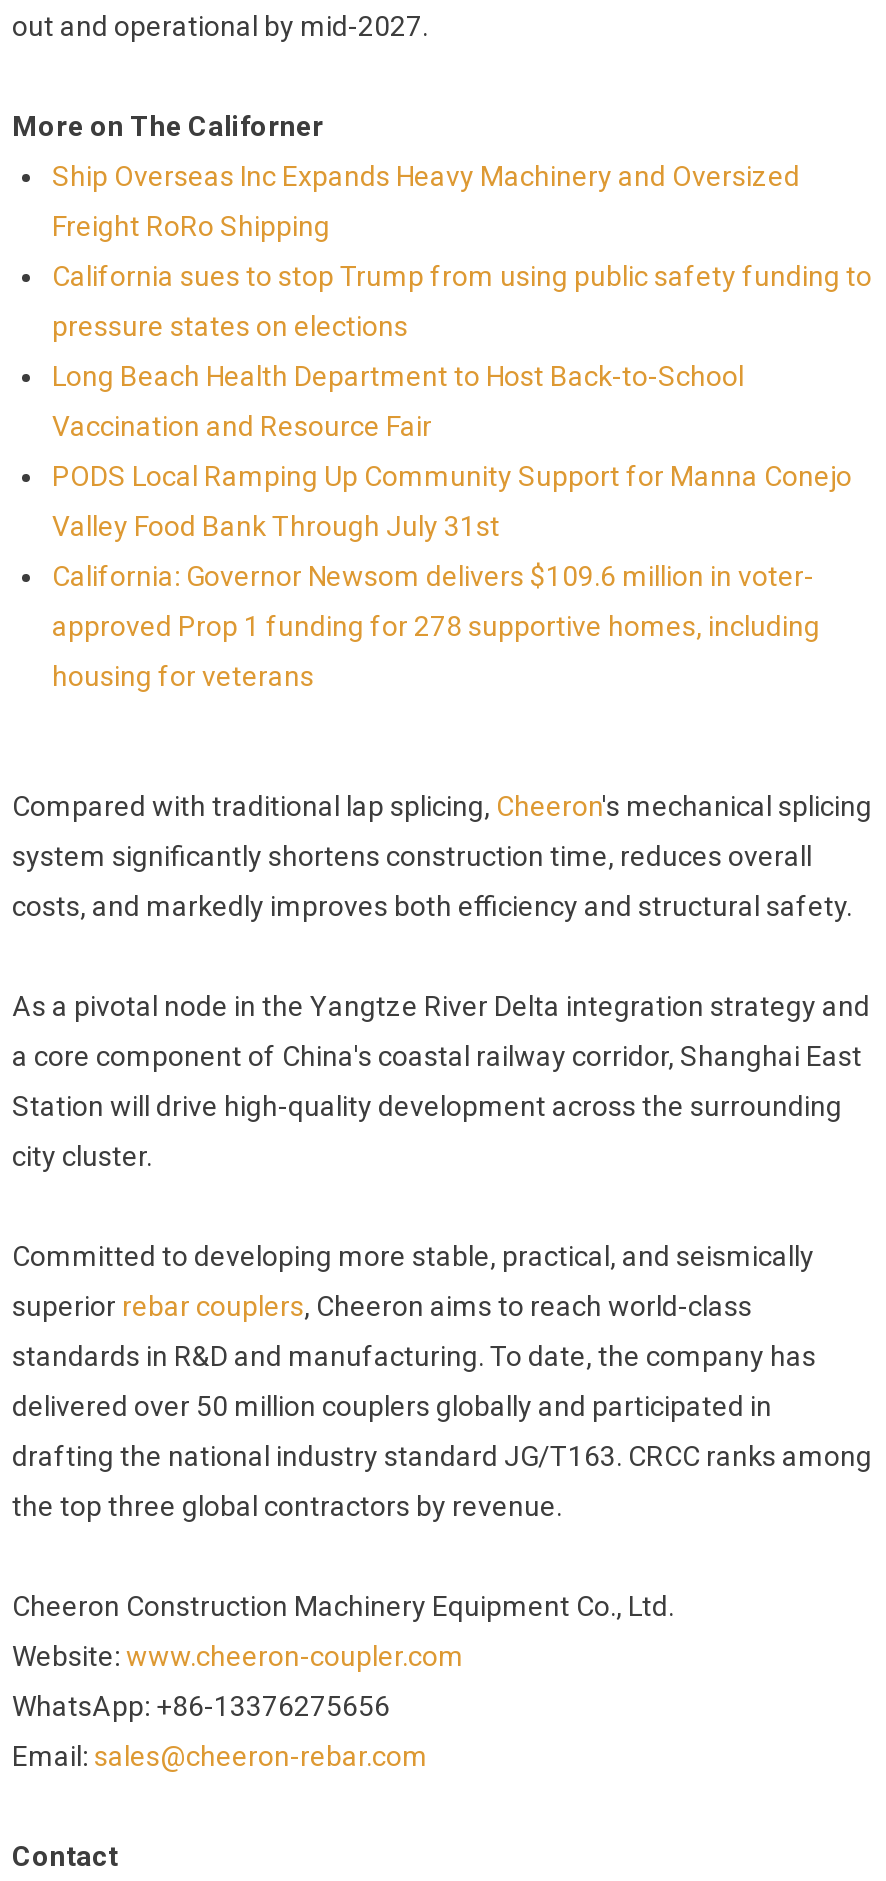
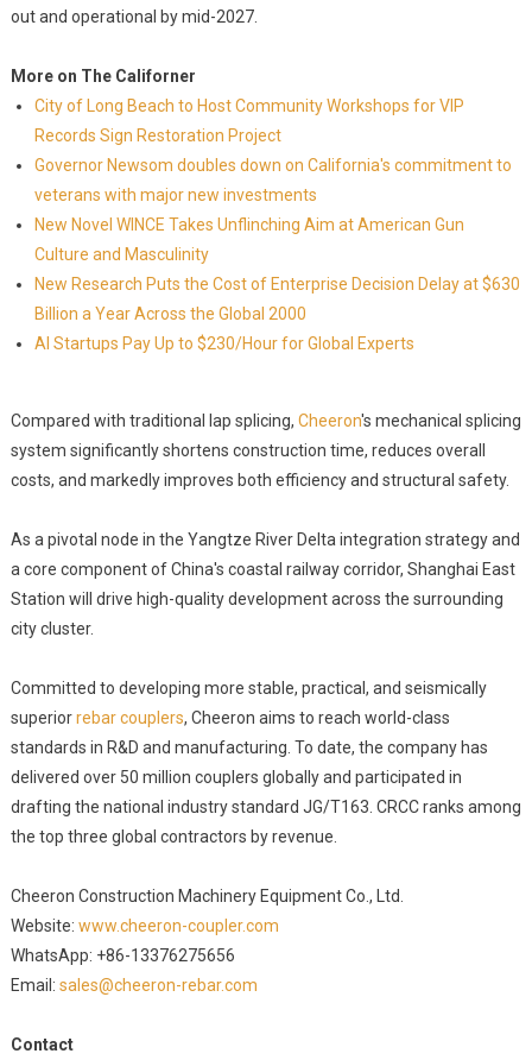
[52,160,872,692] Ship Overseas Inc Expands Heavy Machinery and Oversized | Freight RoRo Shipping | California sues to stop Trump from using public safety funding to | pressure states on elections | Long Beach Health Department to Host Back-to-School | Vaccination and Resource Fair | PODS Local Ramping Up Community Support for Manna Conejo | Valley Food Bank Through July 31st | California: Governor Newsom delivers $109.6 million in voter- | approved Prop 1 funding for 278 supportive homes, including | housing for veterans -> [34,96,520,353] City of Long Beach to Host Community Workshops for VIP | Records Sign Restoration Project | Governor Newsom doubles down on California's commitment to | veterans with major new investments | New Novel WINCE Takes Unflinching Aim at American Gun | Culture and Masculinity | New Research Puts the Cost of Enterprise Decision Delay at $630 | Billion a Year Across the Global 2000 | AI Startups Pay Up to $230/Hour for Global Experts

